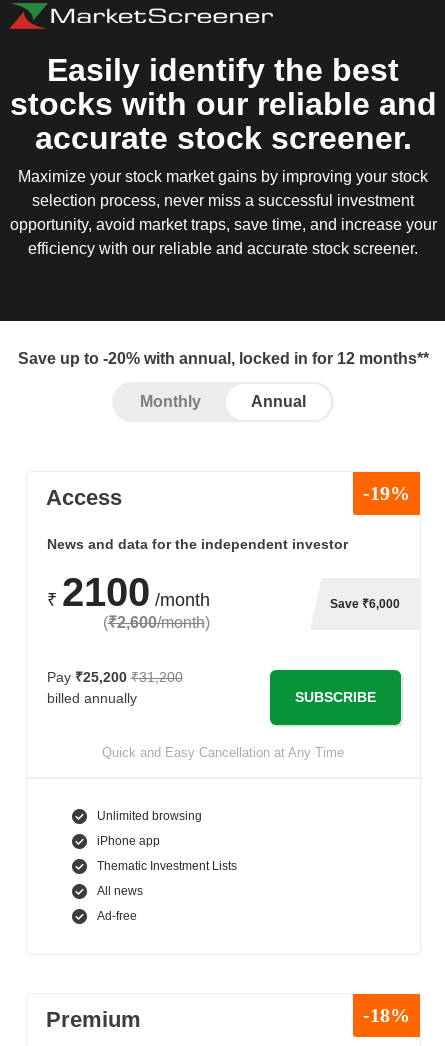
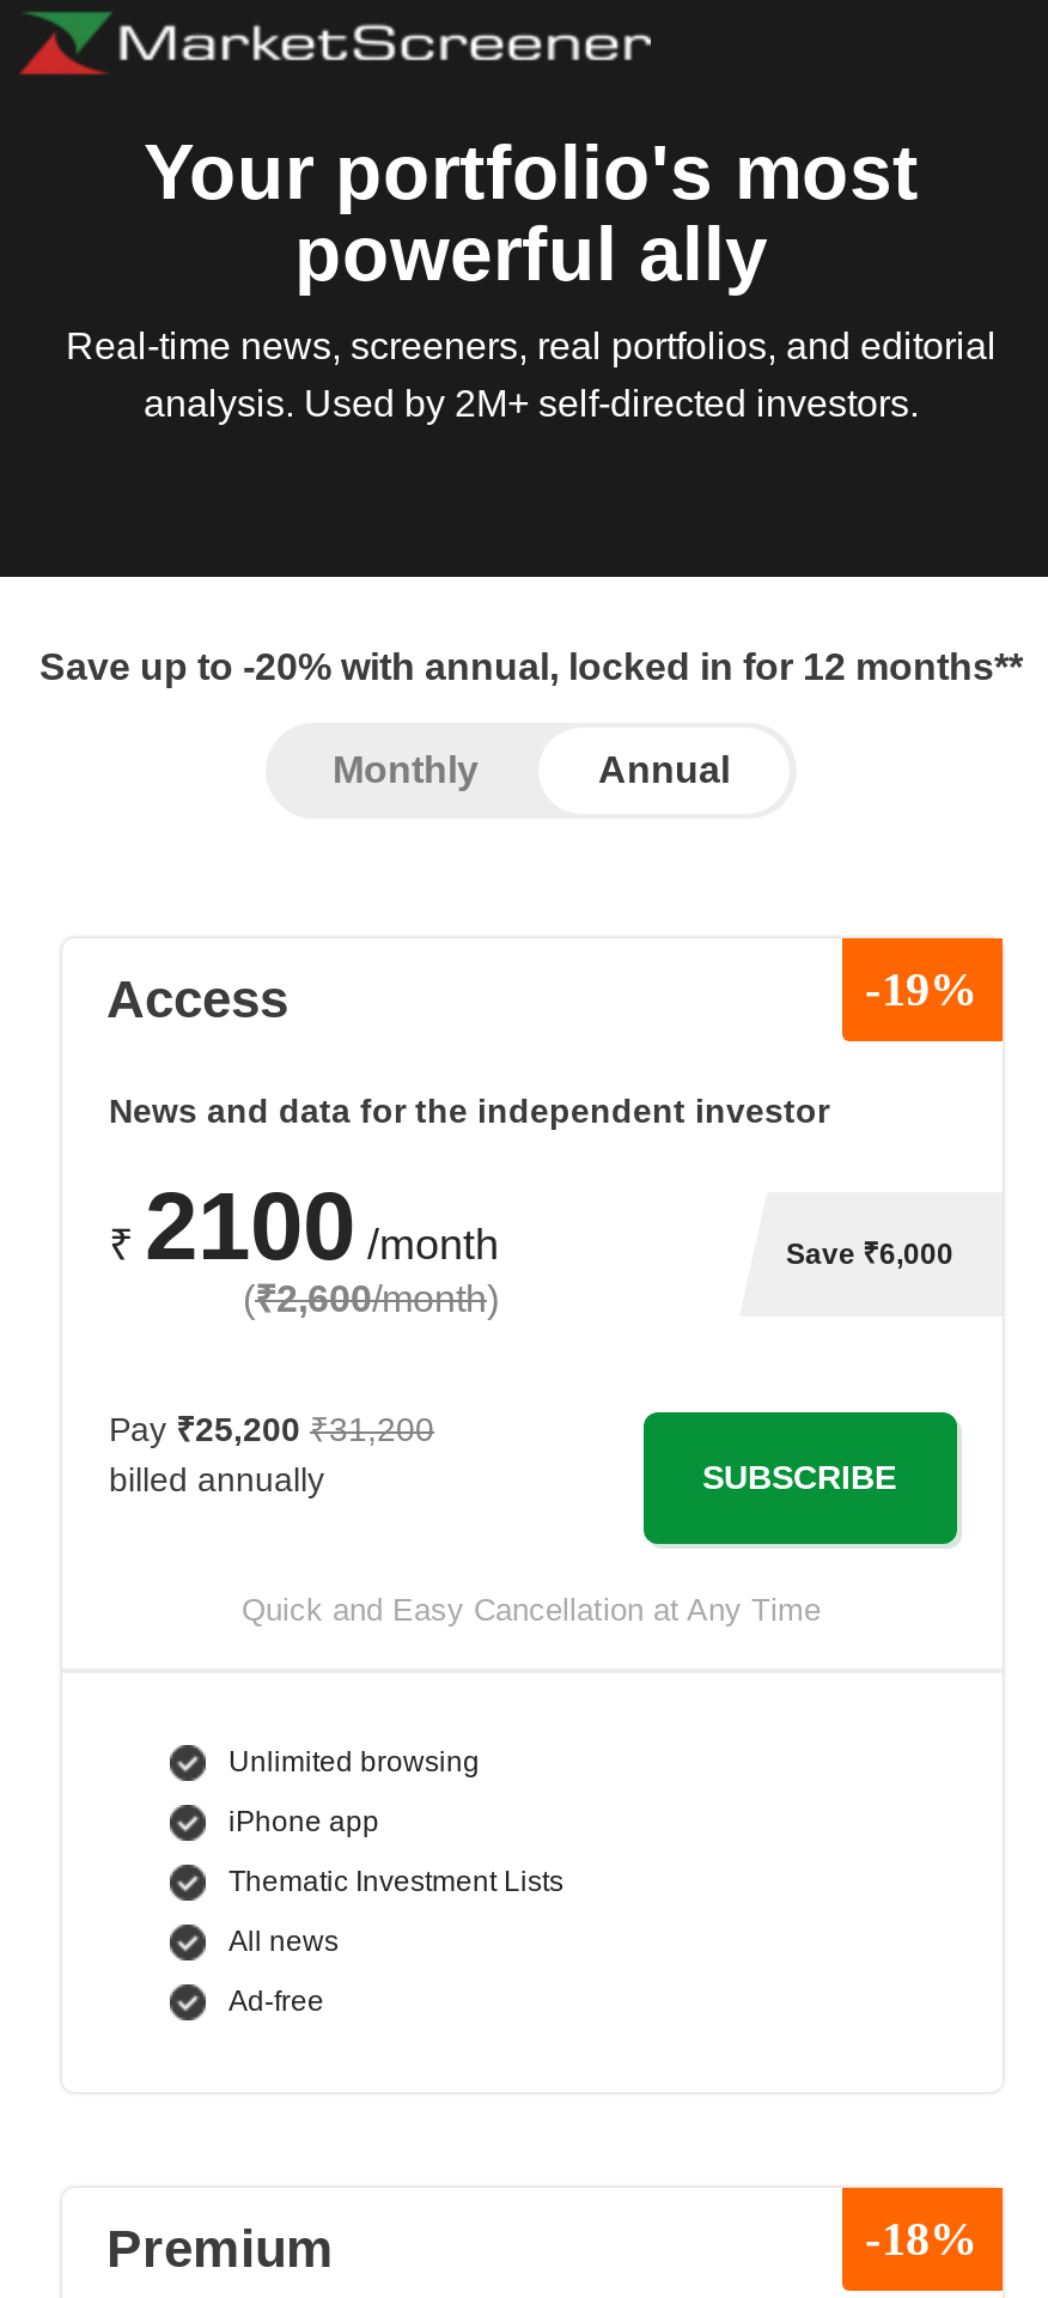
[9,52,436,257] Easily identify the best | stocks with our reliable and | accurate stock screener. | Maximize your stock market gains by improving your stock | selection process, never miss a successful investment | opportunity, avoid market traps, save time, and increase your | efficiency with our reliable and accurate stock screener. -> [66,129,997,424] Your portfolio's most | powerful ally | Real-time news, screeners, real portfolios, and editorial | analysis. Used by 2M+ self-directed investors.

